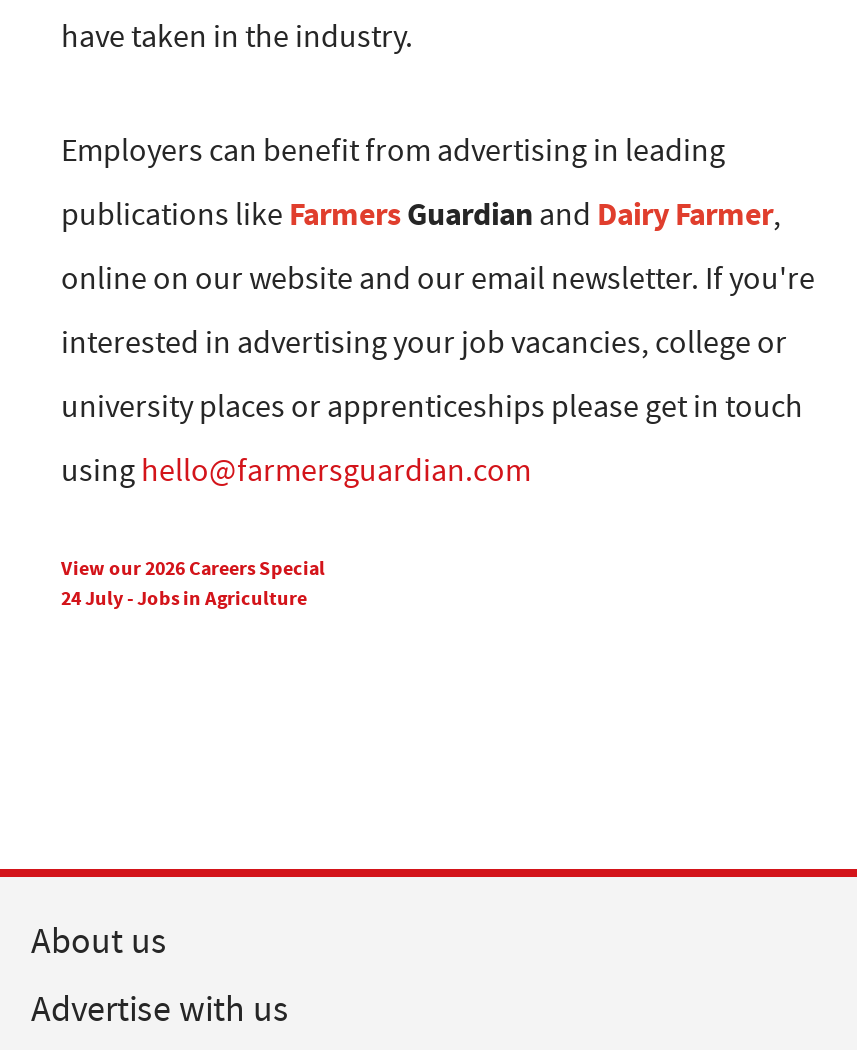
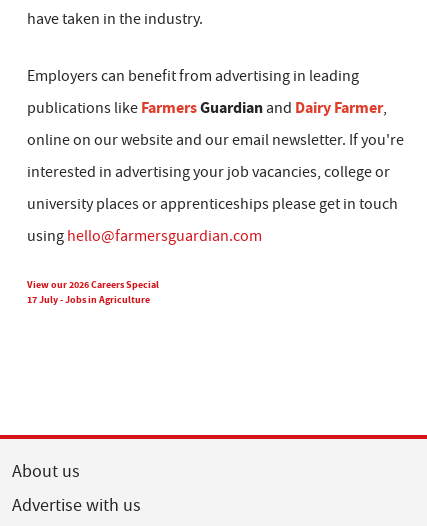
[61,585,307,611] 24 July - Jobs in Agriculture -> [27,293,150,306] 17 July - Jobs in Agriculture

